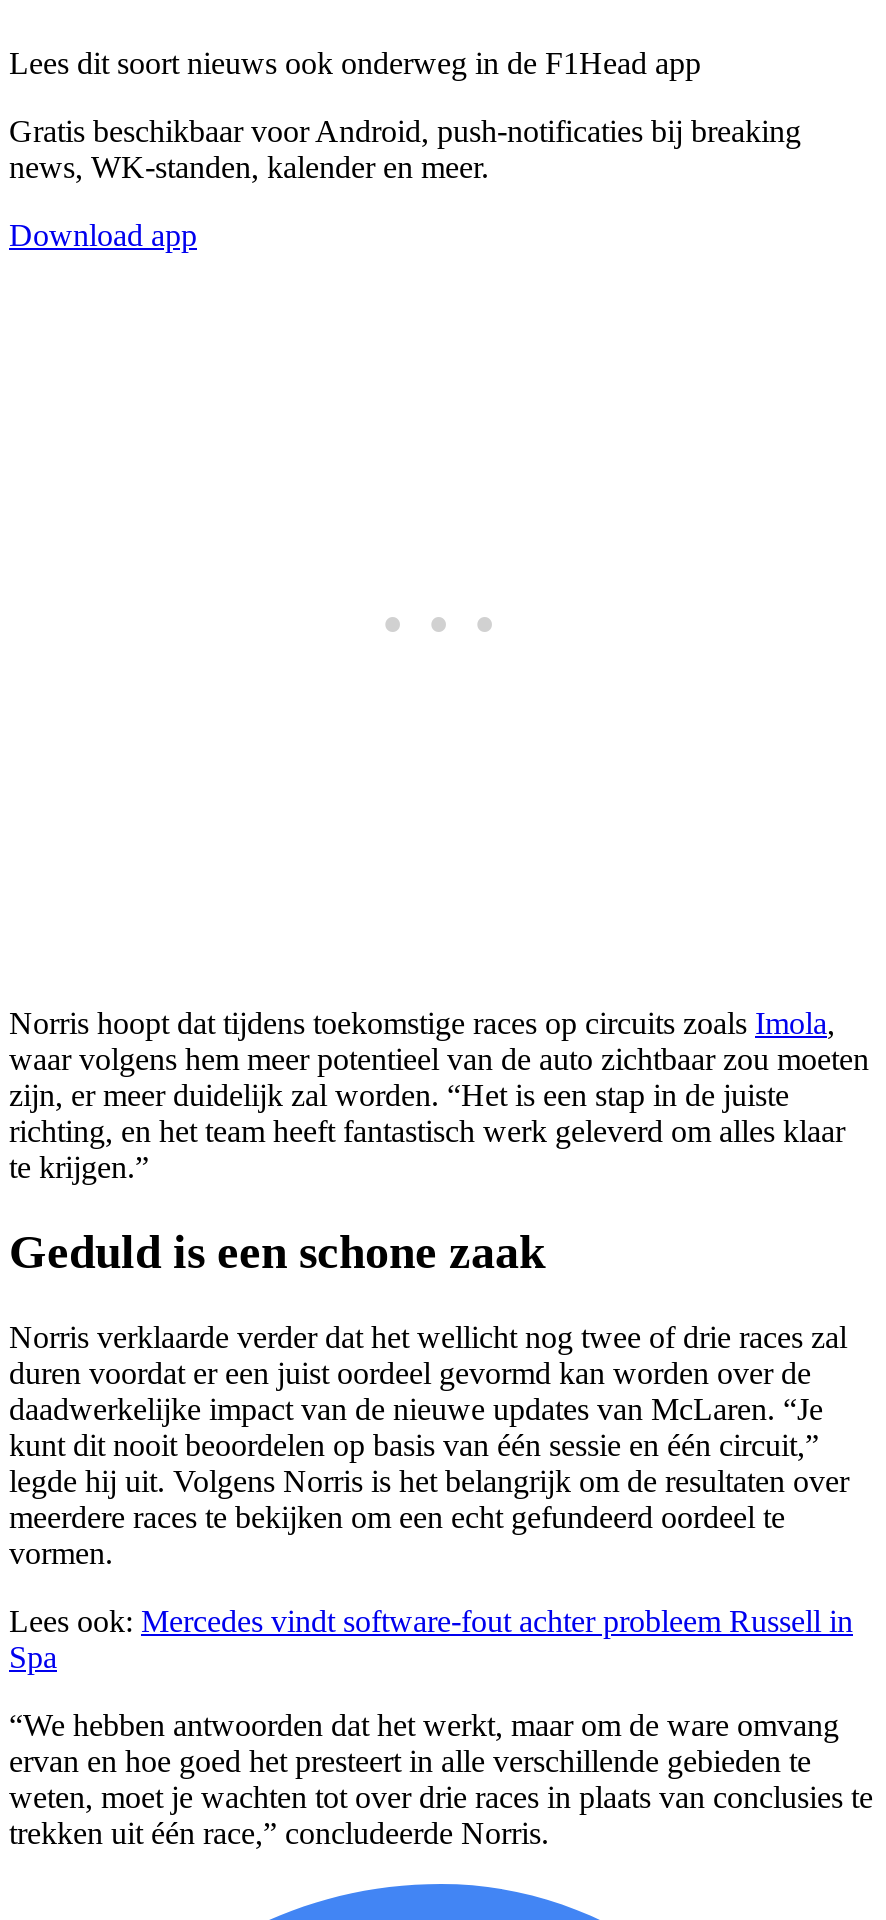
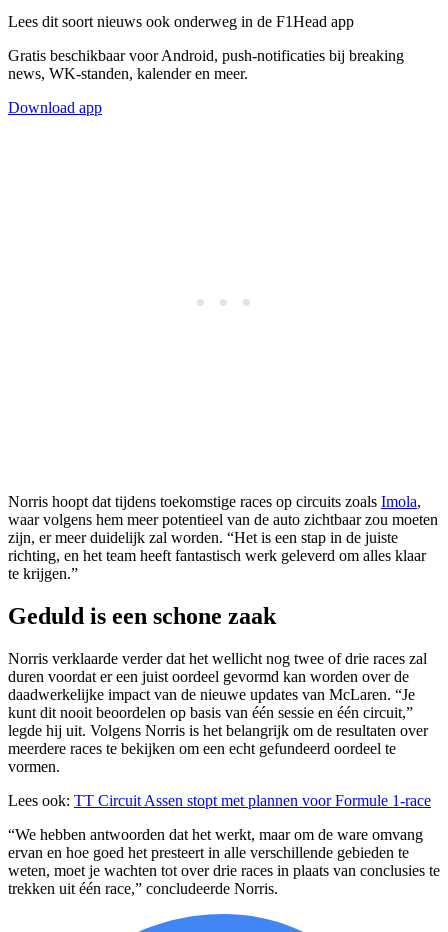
[9,1603,853,1673] Lees ook: Mercedes vindt software-fout achter probleem Russell in | Spa -> [8,792,431,809] Lees ook: TT Circuit Assen stopt met plannen voor Formule 1-race

